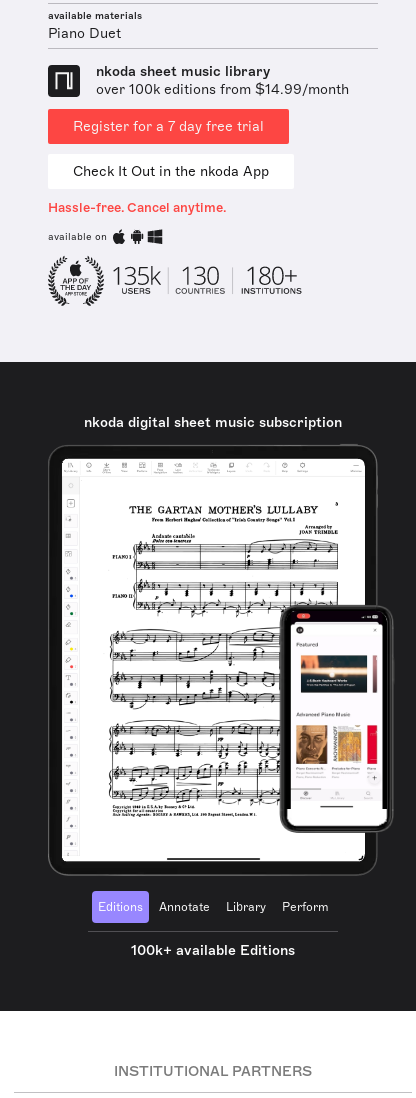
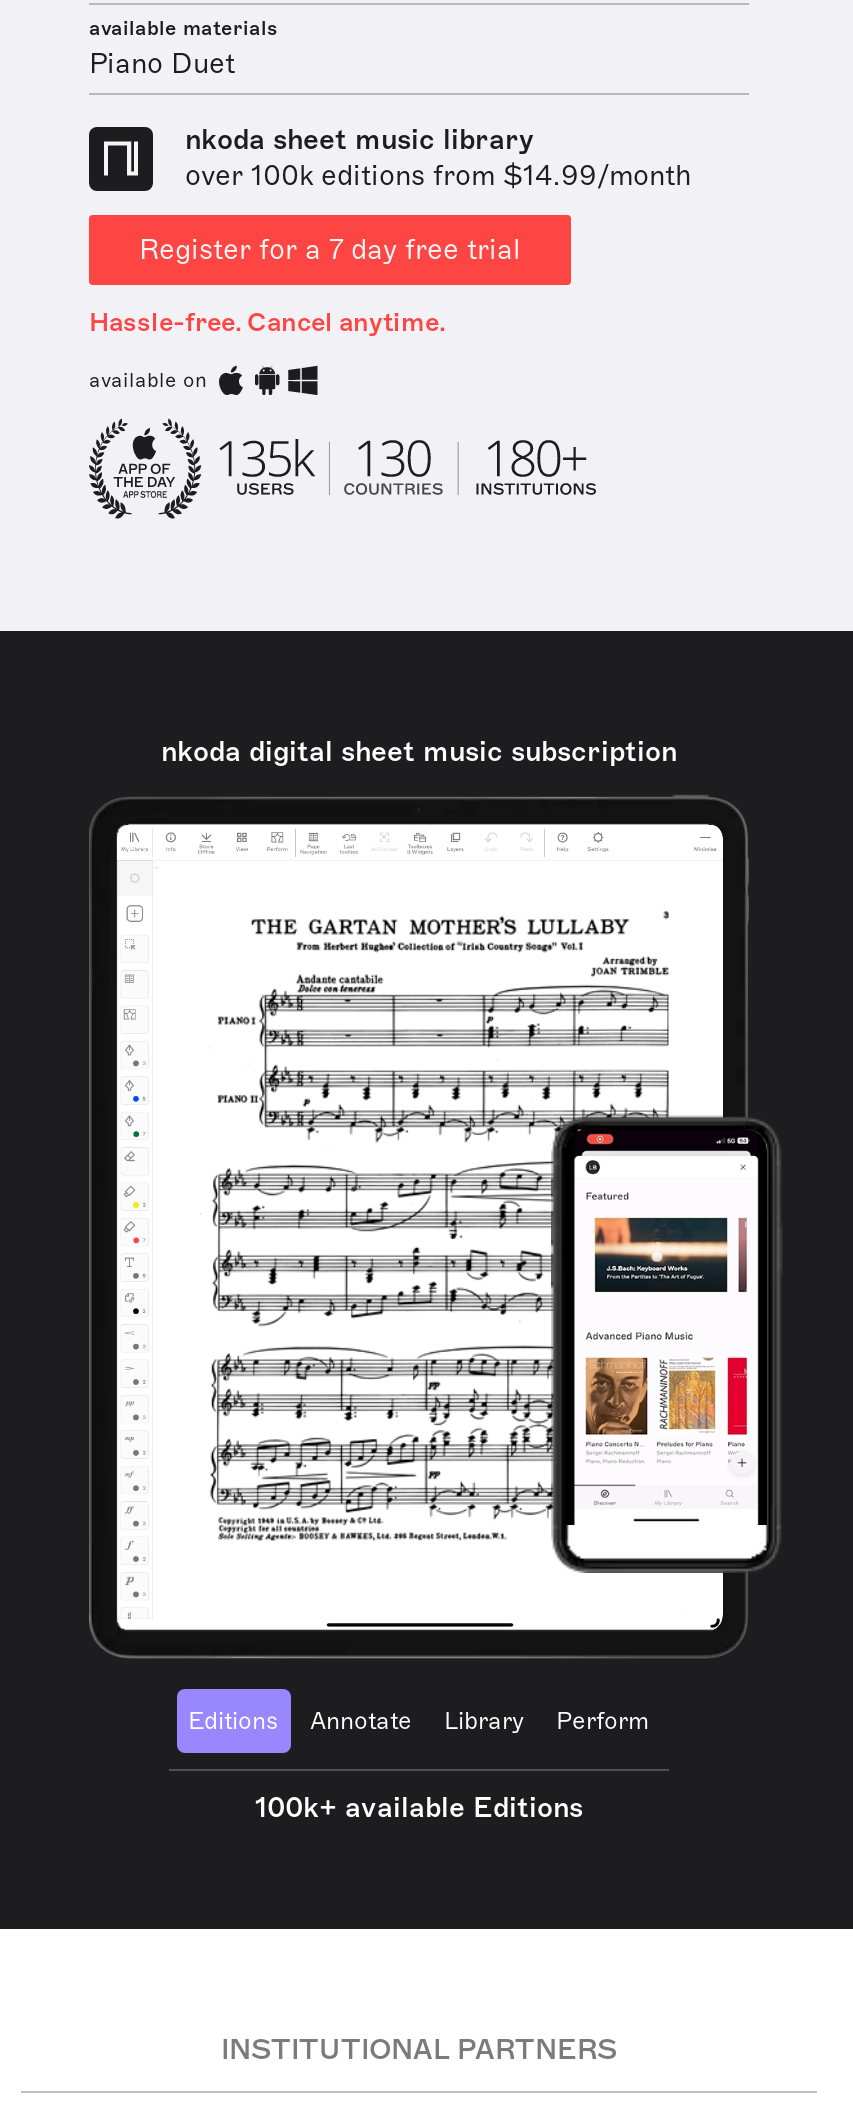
[73,163,269,180] Check It Out in the nkoda App -> none

